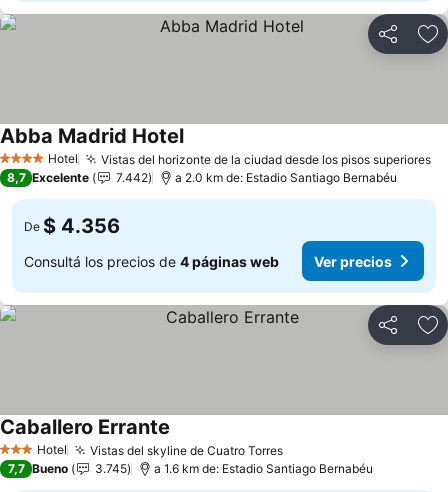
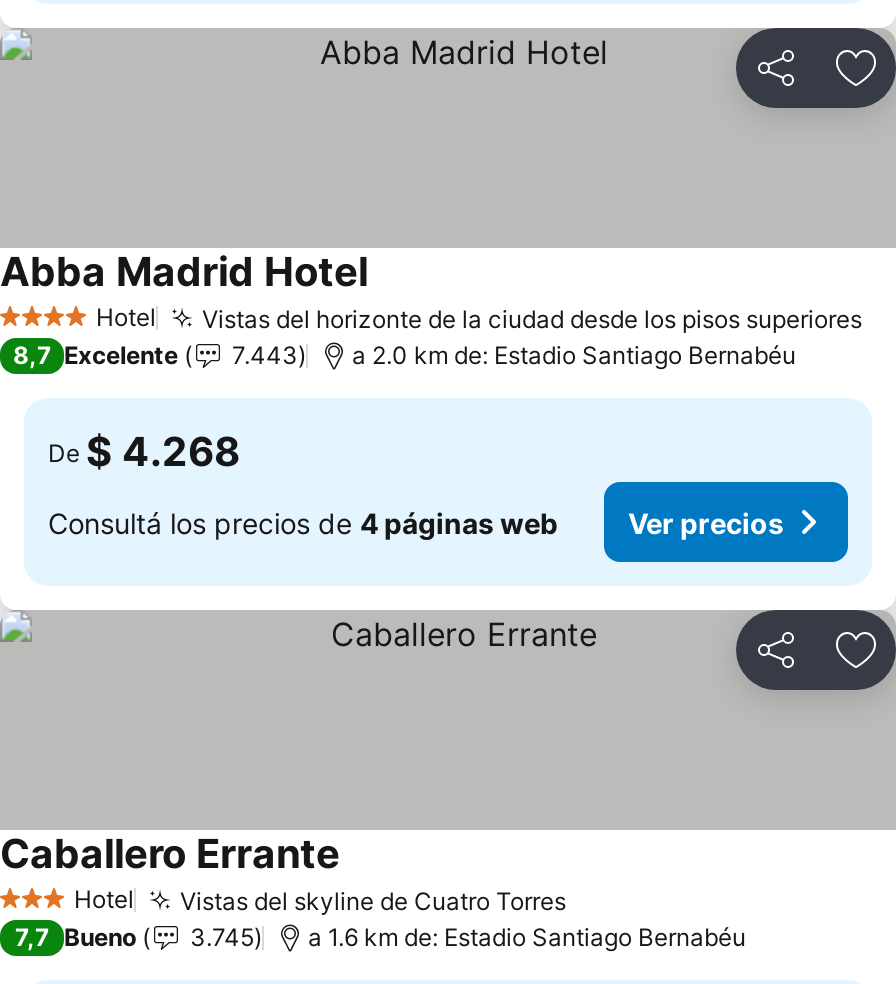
[116,170,148,185] 7.442 -> [232,340,298,370] 7.443
[24,214,120,238] De $ 4.356 -> [48,428,240,476] De $ 4.268

